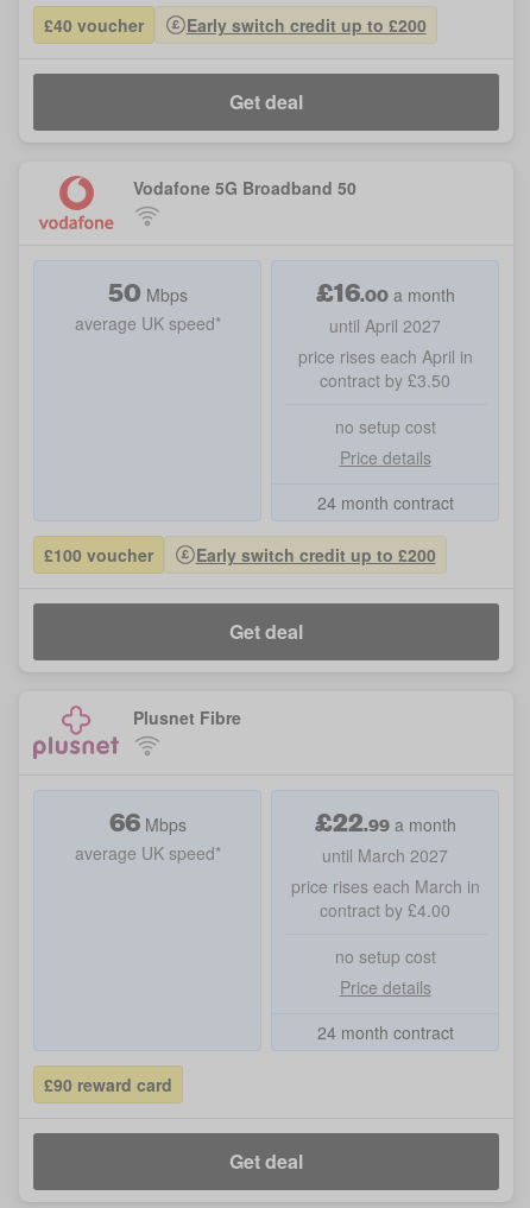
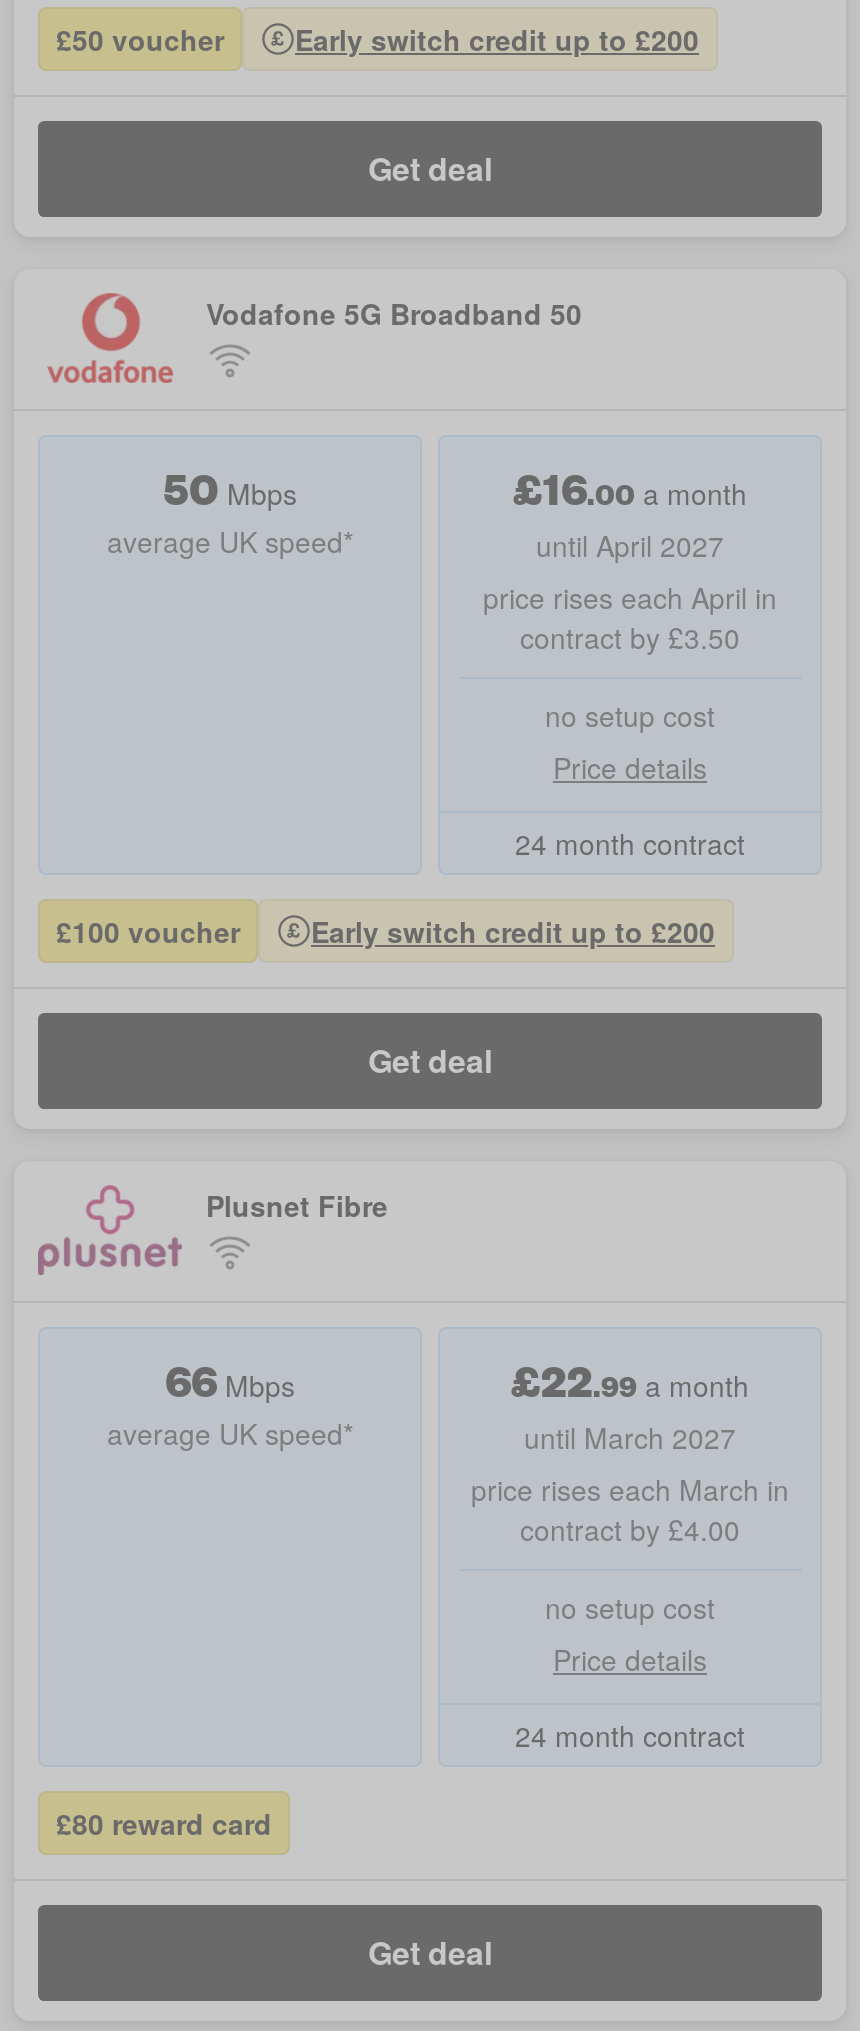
[44,13,426,37] £40 voucher Early switch credit up to £200 -> [56,19,699,59] £50 voucher Early switch credit up to £200
[44,1072,172,1096] £90 reward card -> [56,1802,272,1842] £80 reward card

